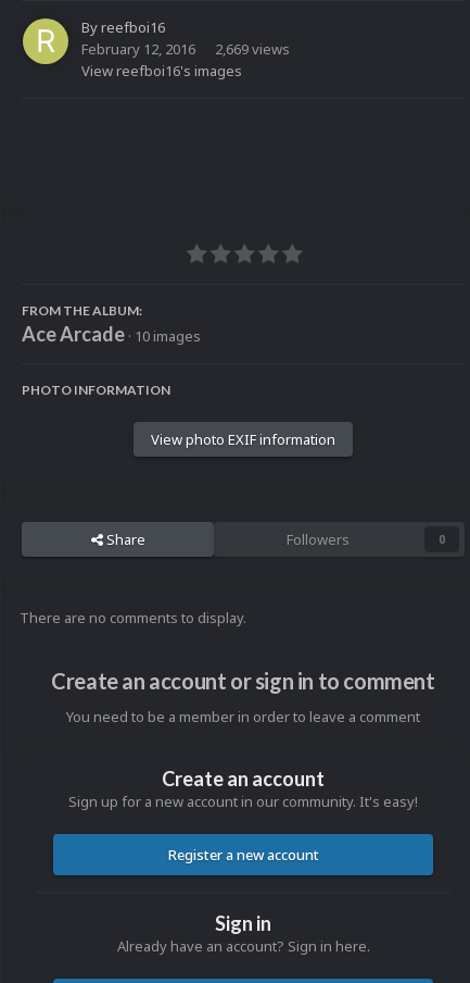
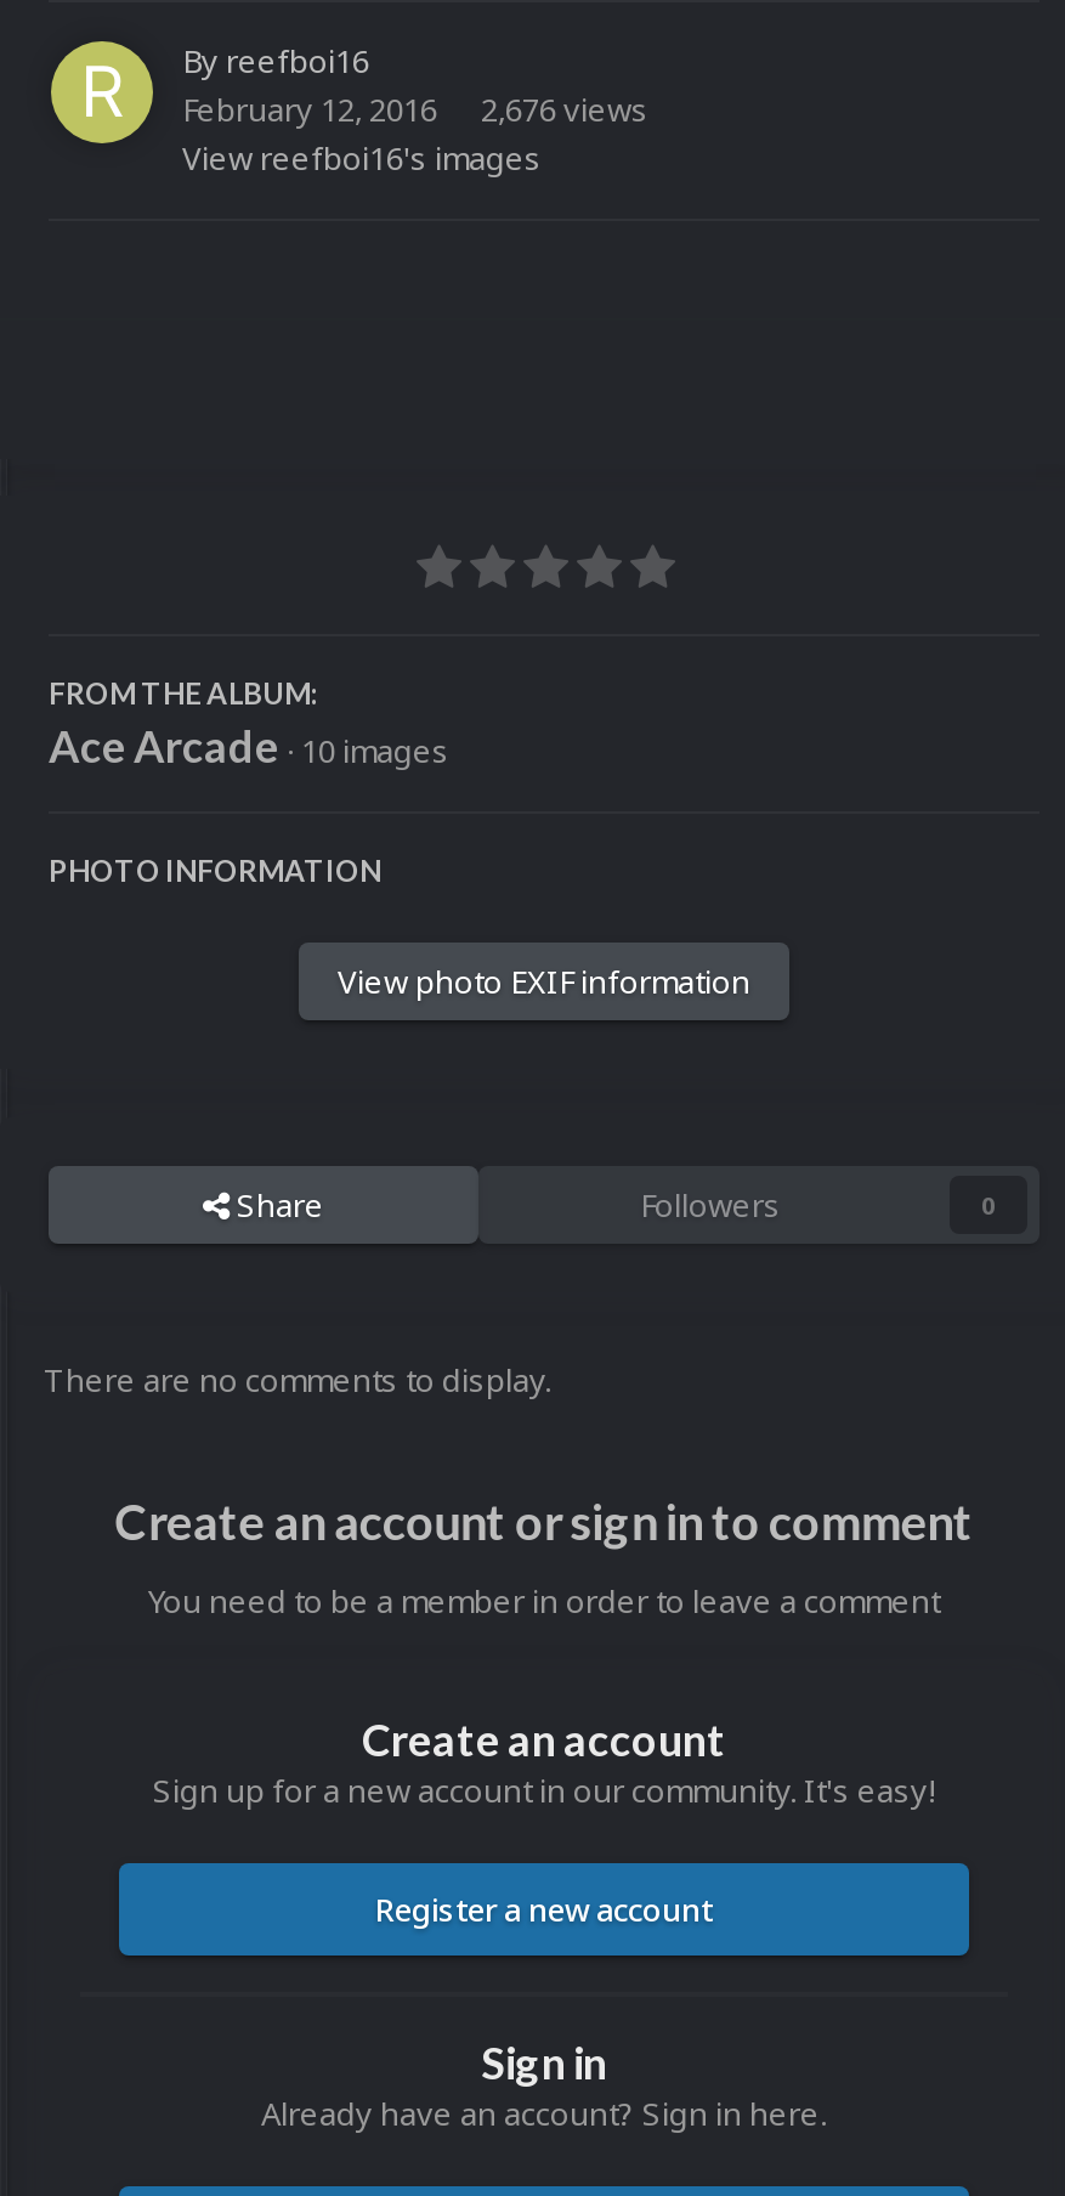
[81,39,290,59] February 12, 2016 2,669 views -> [182,88,648,132] February 12, 2016 2,676 views

